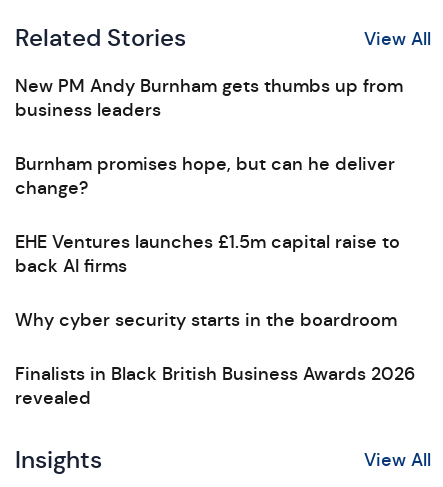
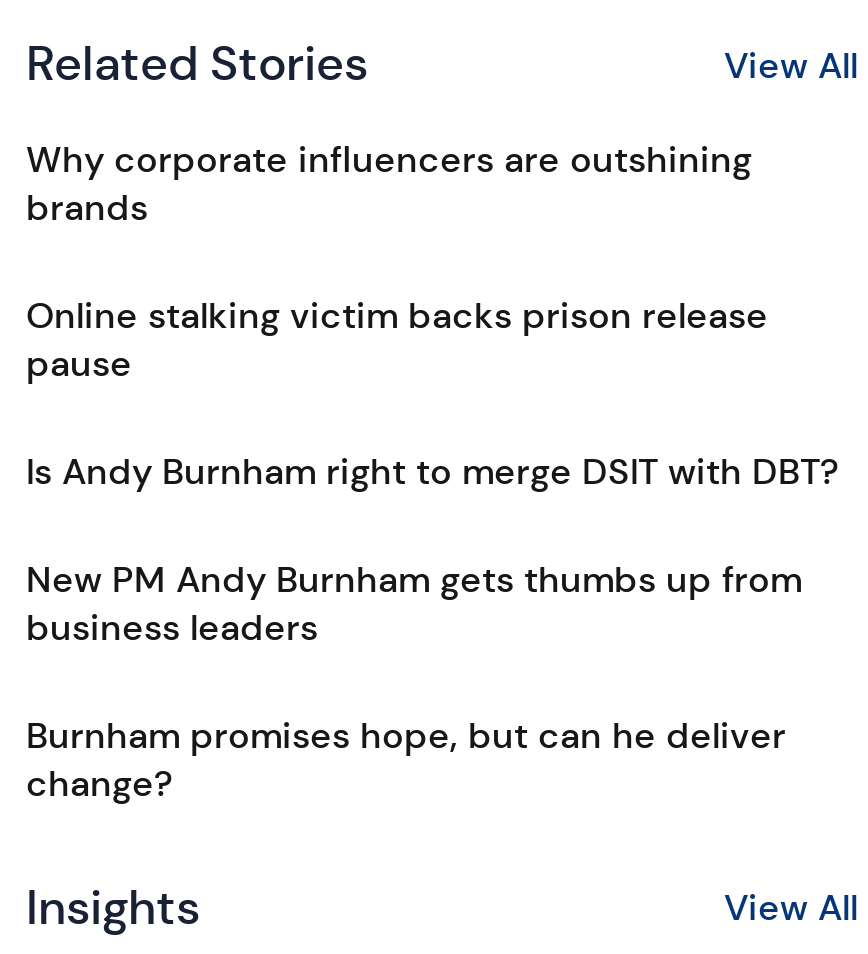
none -> [26,138,838,494] Why corporate influencers are outshining | brands | Online stalking victim backs prison release | pause | Is Andy Burnham right to merge DSIT with DBT?
moved [15,75,403,199] -> [26,558,802,806]: New PM Andy Burnham gets thumbs up from | business leaders | Burnham promises hope, but can he deliver | change?
[15,231,415,409] EHE Ventures launches £1.5m capital raise to | back AI firms | Why cyber security starts in the boardroom | Finalists in Black British Business Awards 2026 | revealed -> none

